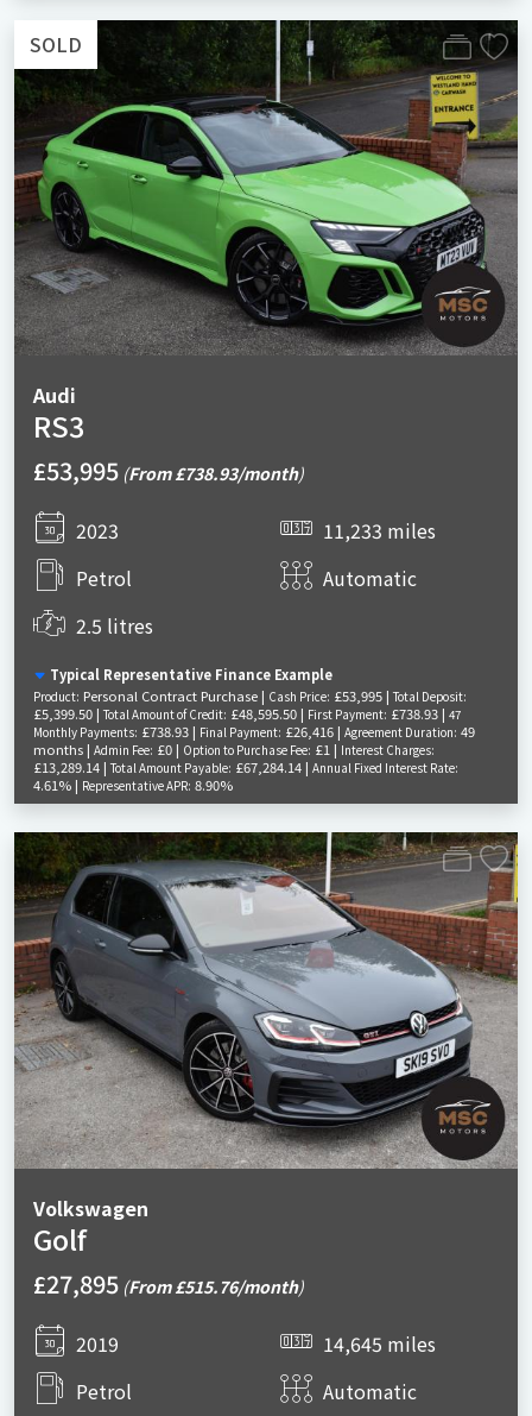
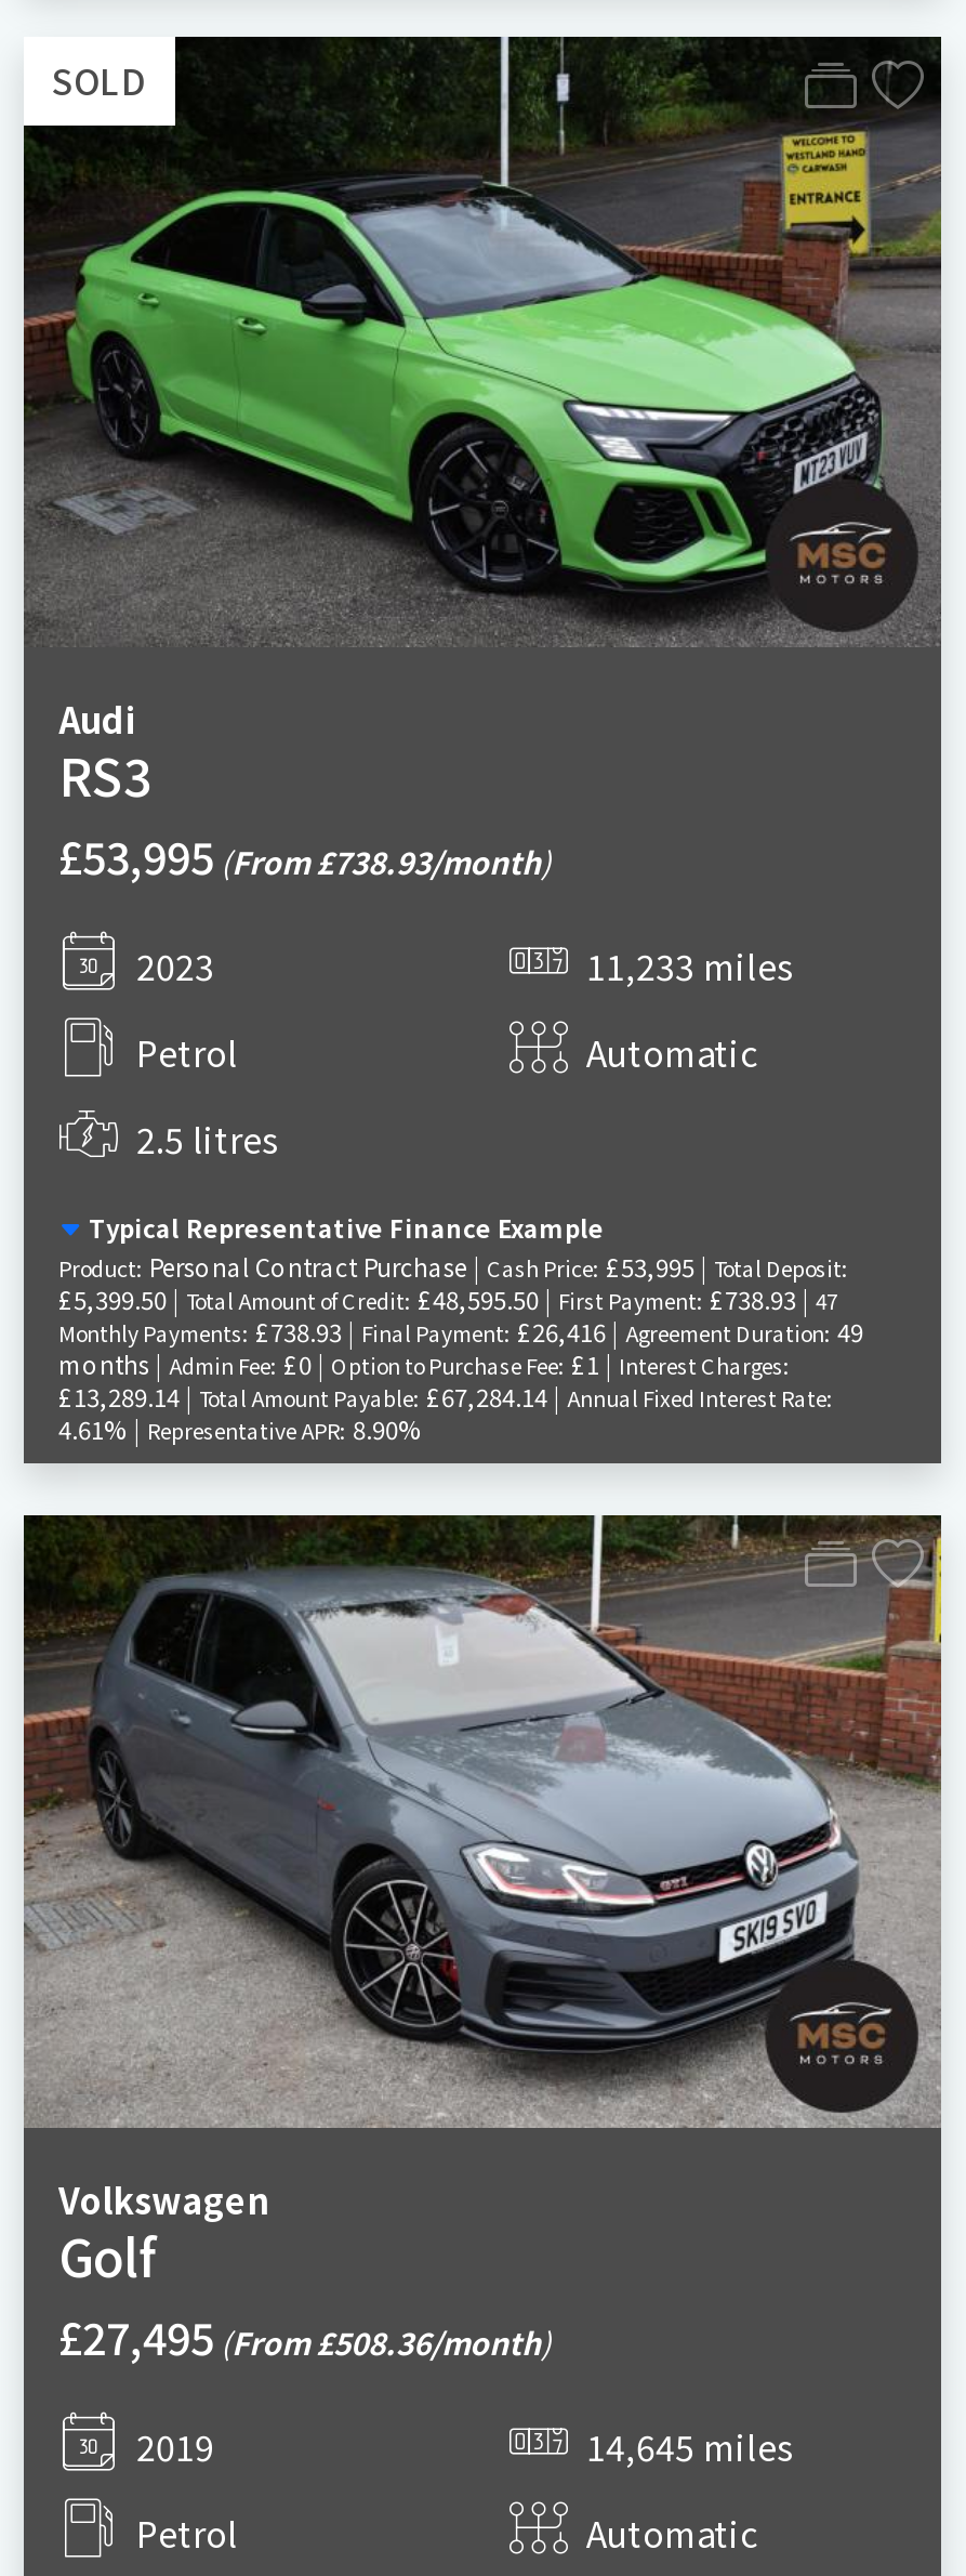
[33,1266,304,1301] £27,895 (From £515.76/month) -> [58,2305,552,2368] £27,495 (From £508.36/month)

